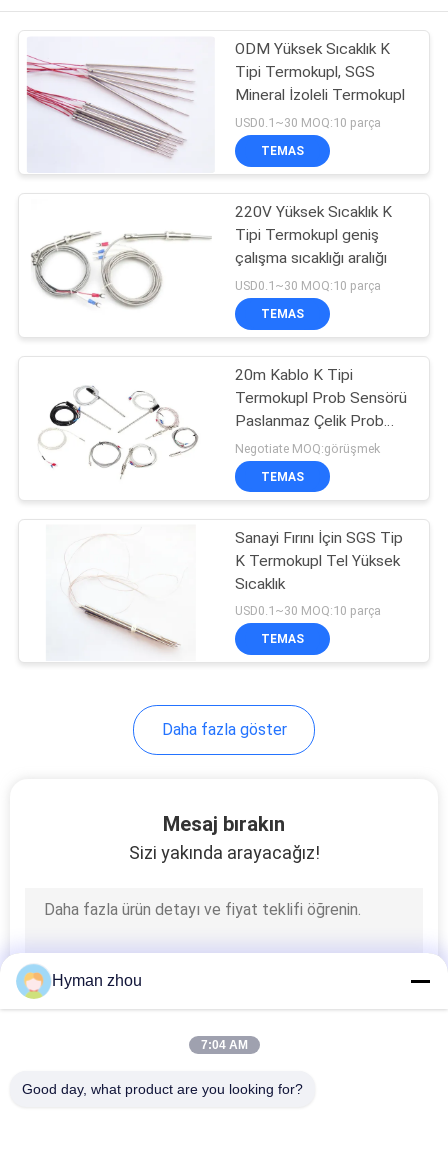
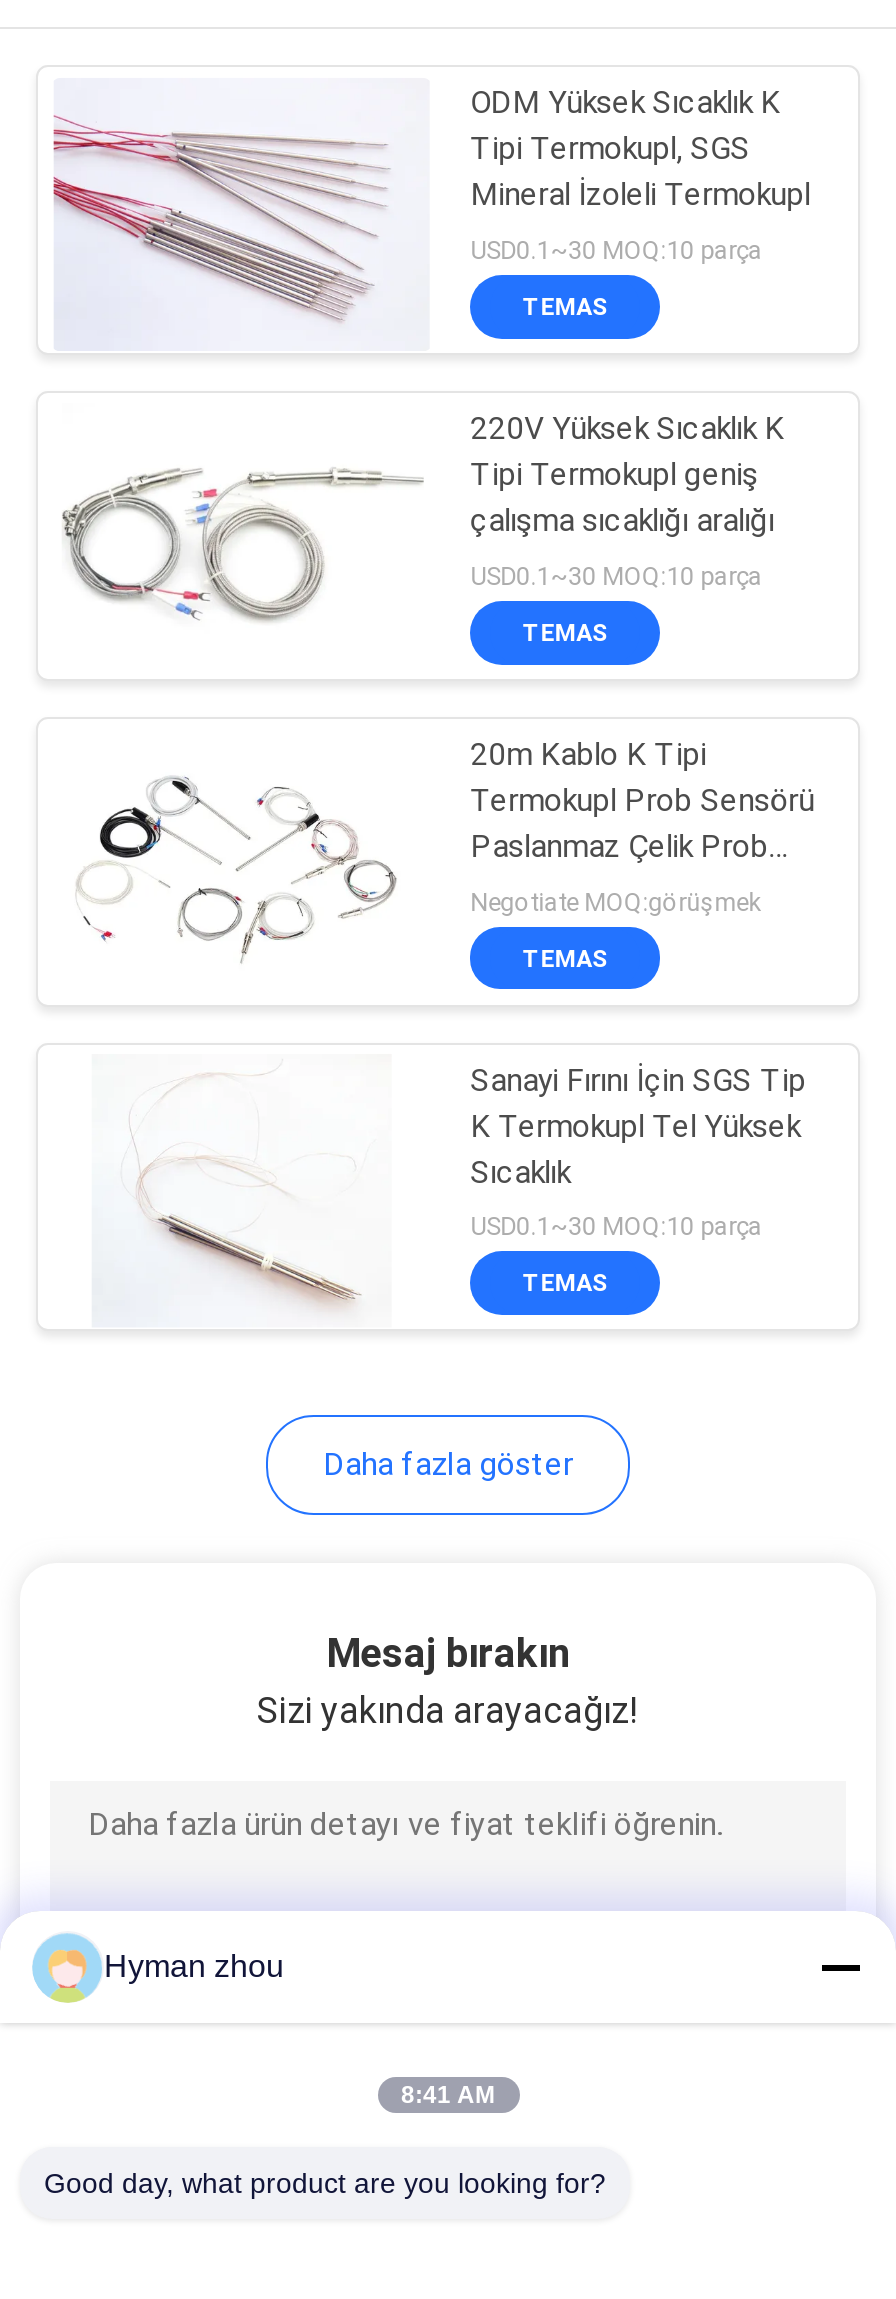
[200,1038,247,1052] 7:04 AM -> [401,2081,495,2109] 8:41 AM

